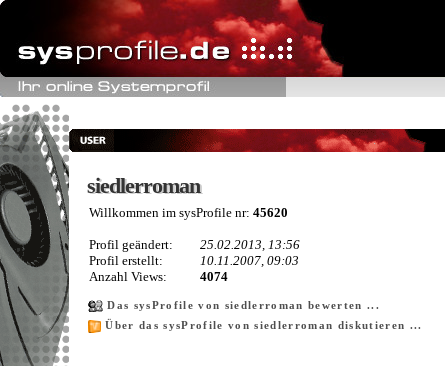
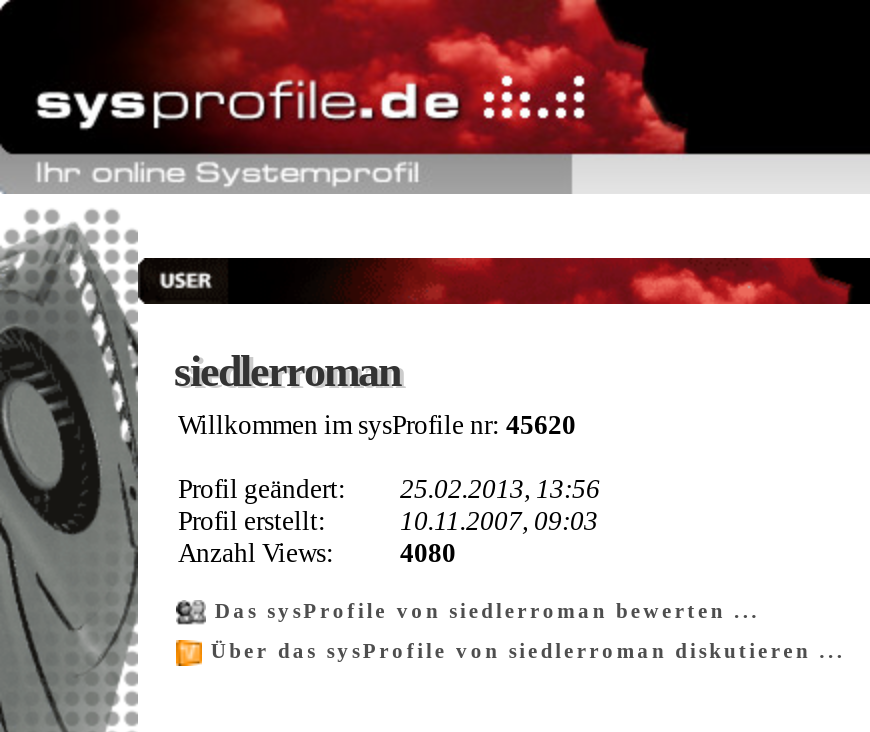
[200,269,228,284] 4074 -> [400,538,456,568] 4080

